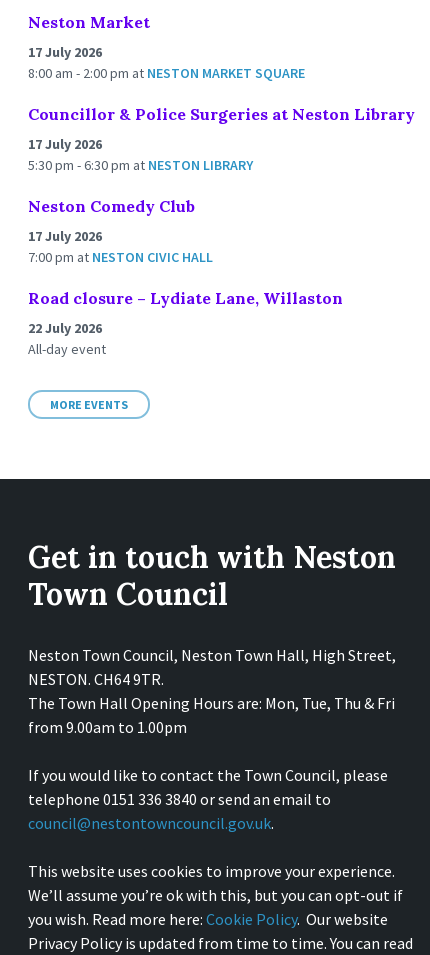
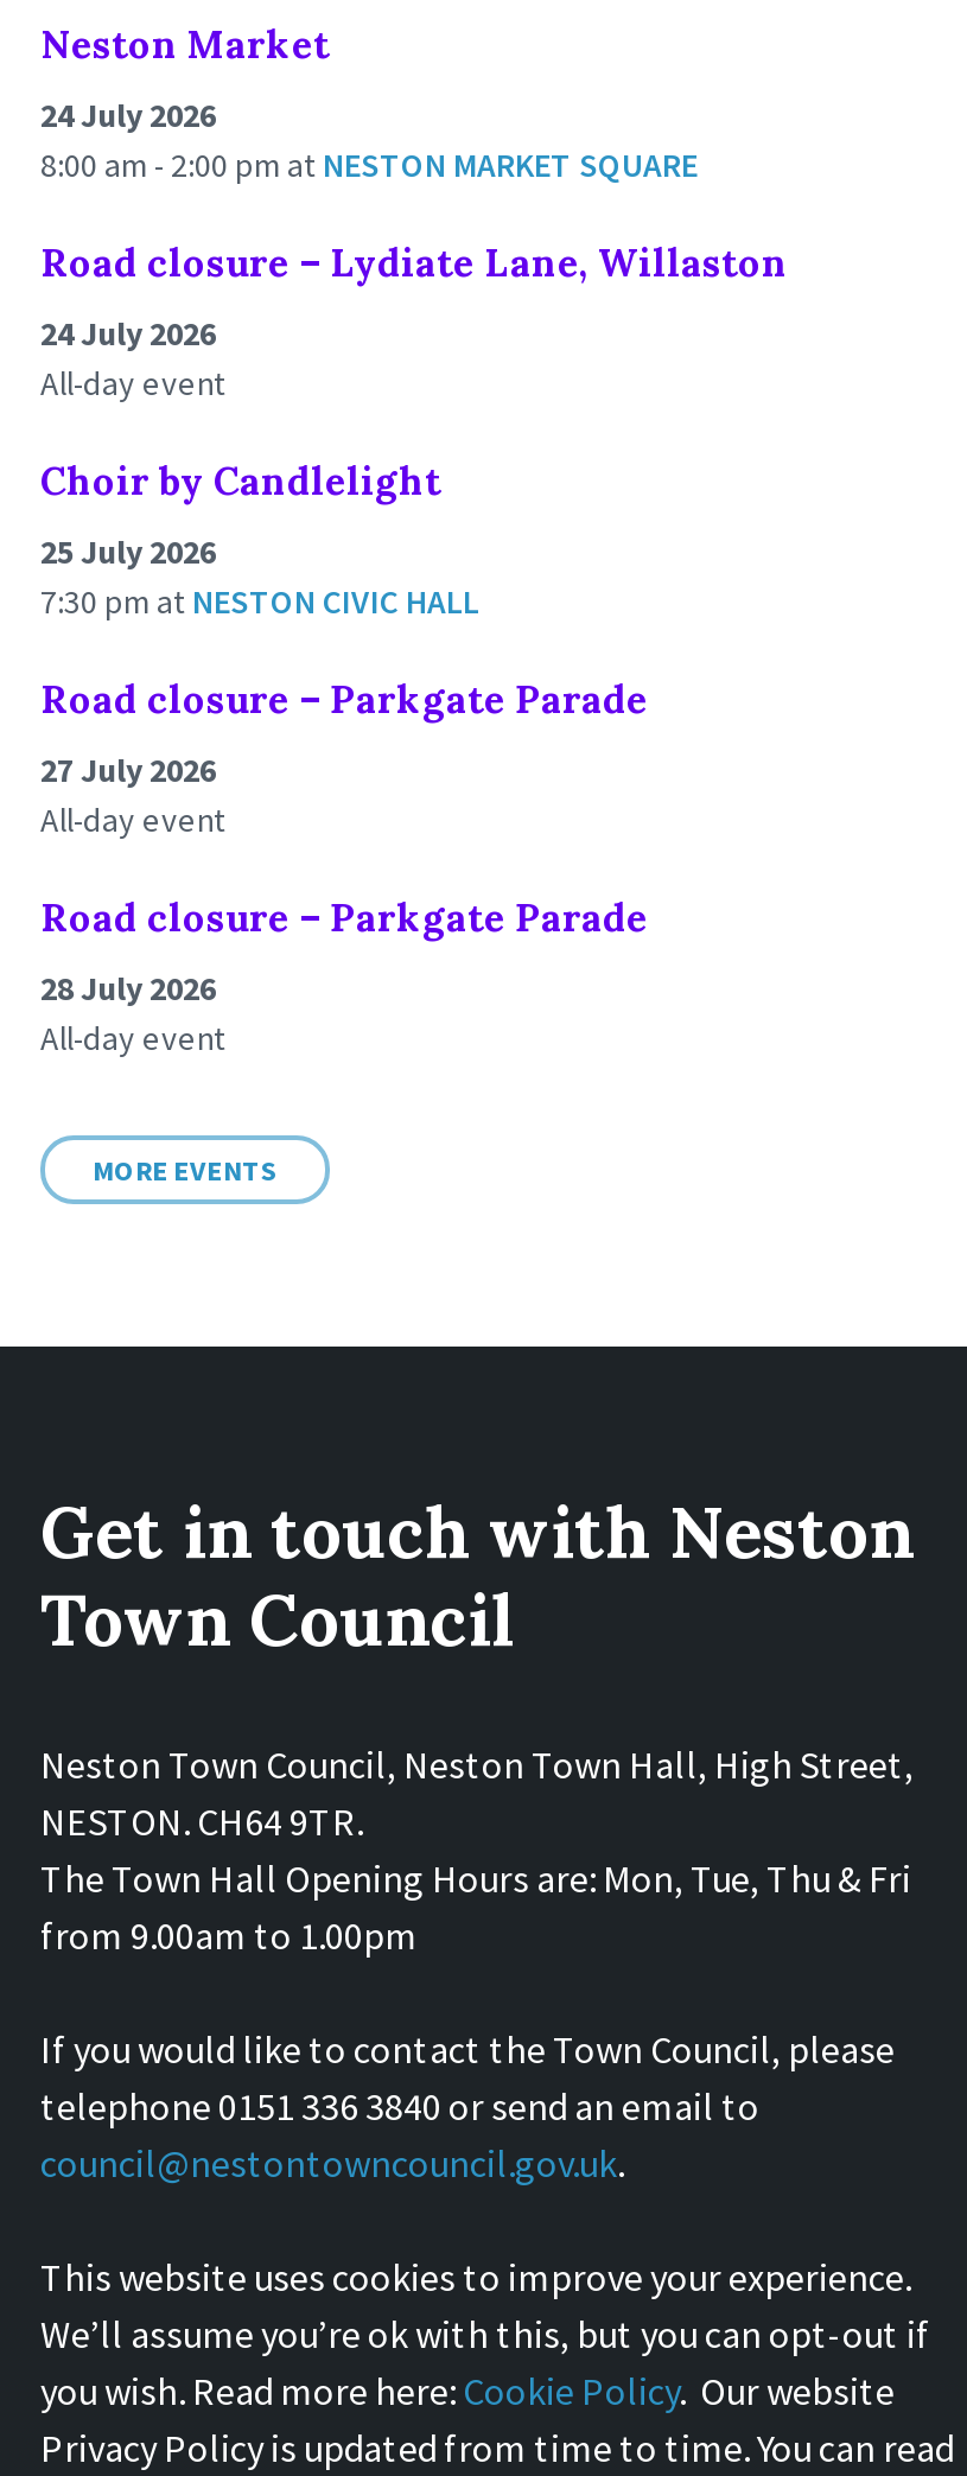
[28,43,102,61] 17 July 2026 -> [40,94,216,136] 24 July 2026
[28,104,415,266] Councillor & Police Surgeries at Neston Library | 17 July 2026 | 5:30 pm - 6:30 pm at NESTON LIBRARY | Neston Comedy Club | 17 July 2026 | 7:00 pm at NESTON CIVIC HALL -> none
moved [28,288,343,308] -> [40,238,788,286]: Road closure – Lydiate Lane, Willaston
[28,319,102,337] 22 July 2026 -> [40,312,648,1010] 24 July 2026 | All-day event | Choir by Candlelight | 25 July 2026 | 7:30 pm at NESTON CIVIC HALL | Road closure – Parkgate Parade | 27 July 2026 | All-day event | Road closure – Parkgate Parade | 28 July 2026

